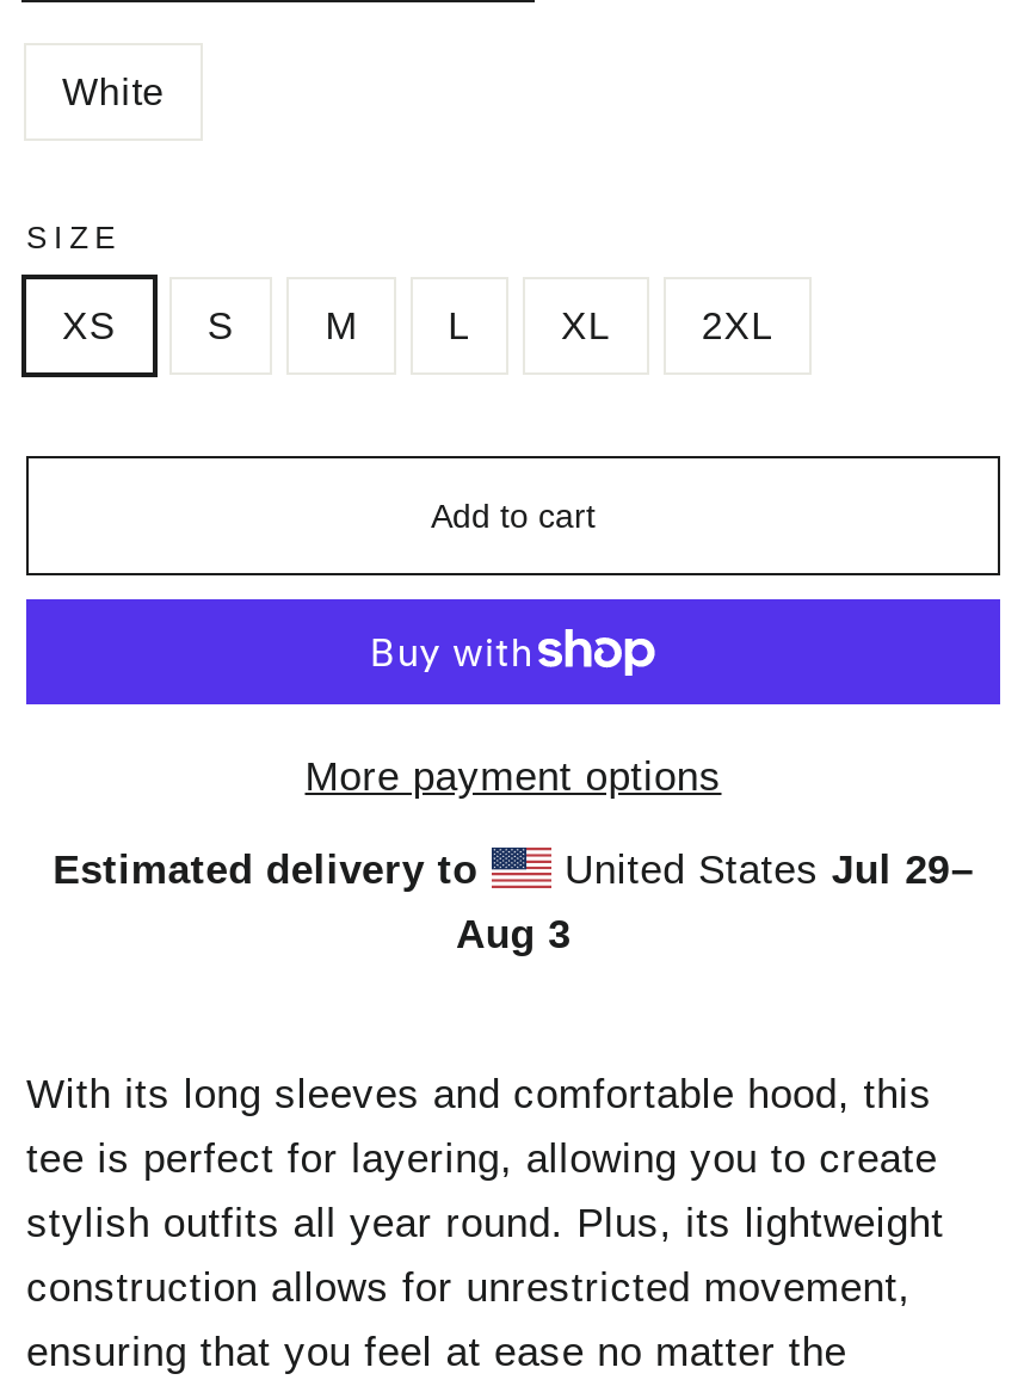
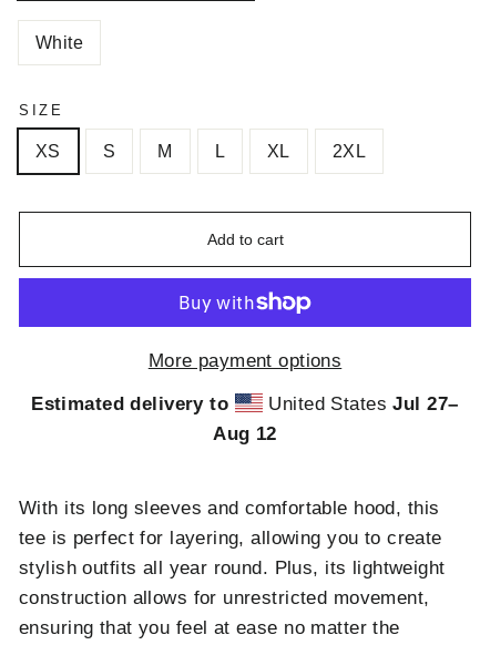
[551,848,973,893] United States Jul 29– -> [263,393,459,414] United States Jul 27–
[456,912,571,957] Aug 3 -> [213,423,277,444] Aug 12

